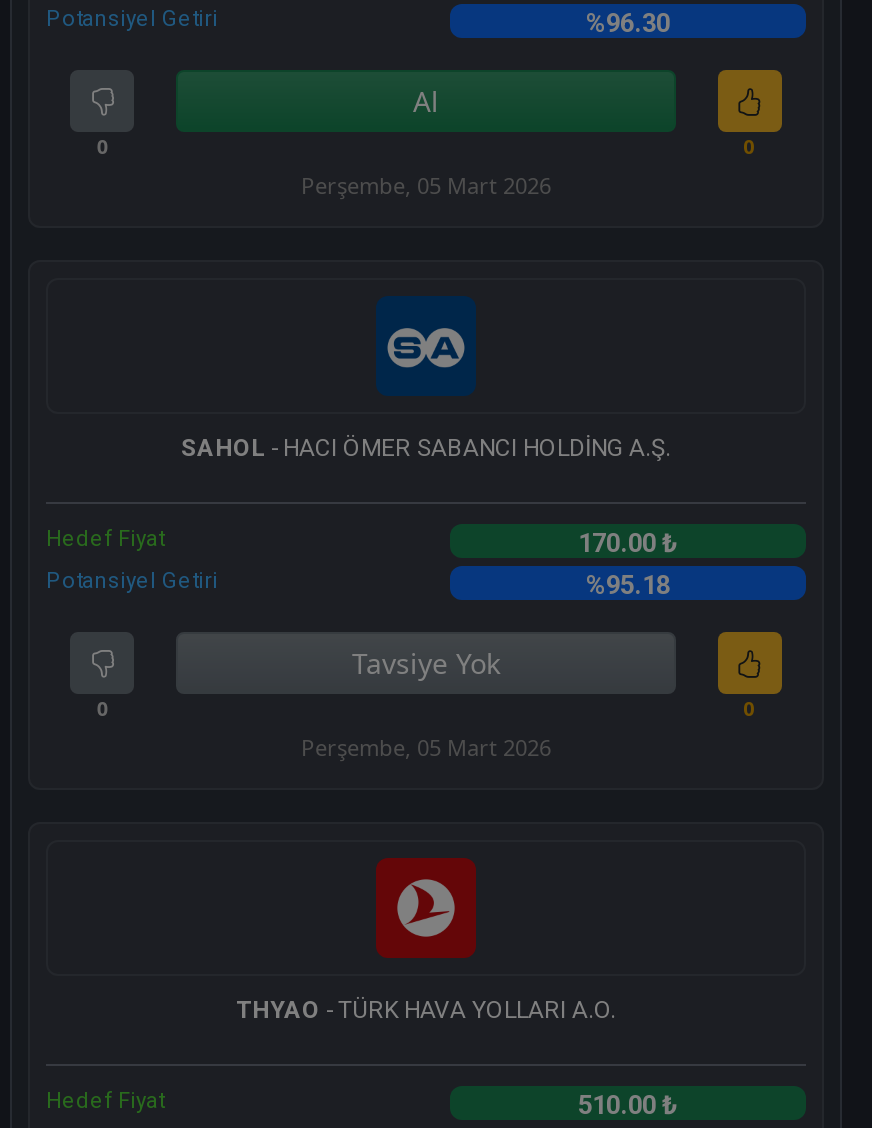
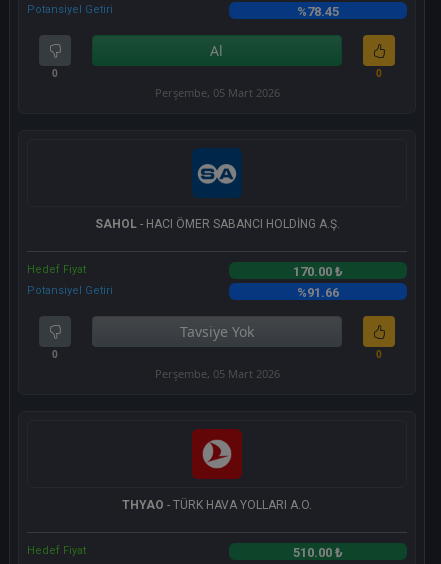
[586,8,670,38] %96.30 -> [297,4,339,19] %78.45
[586,570,670,600] %95.18 -> [297,285,339,300] %91.66

